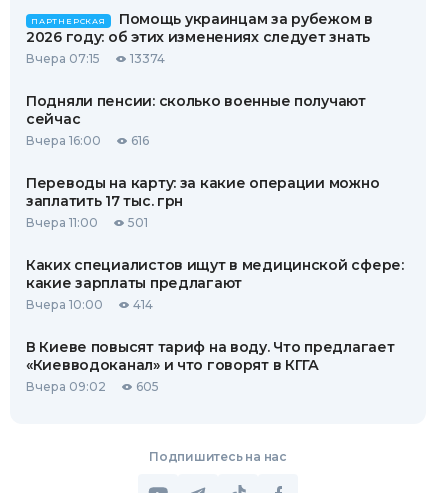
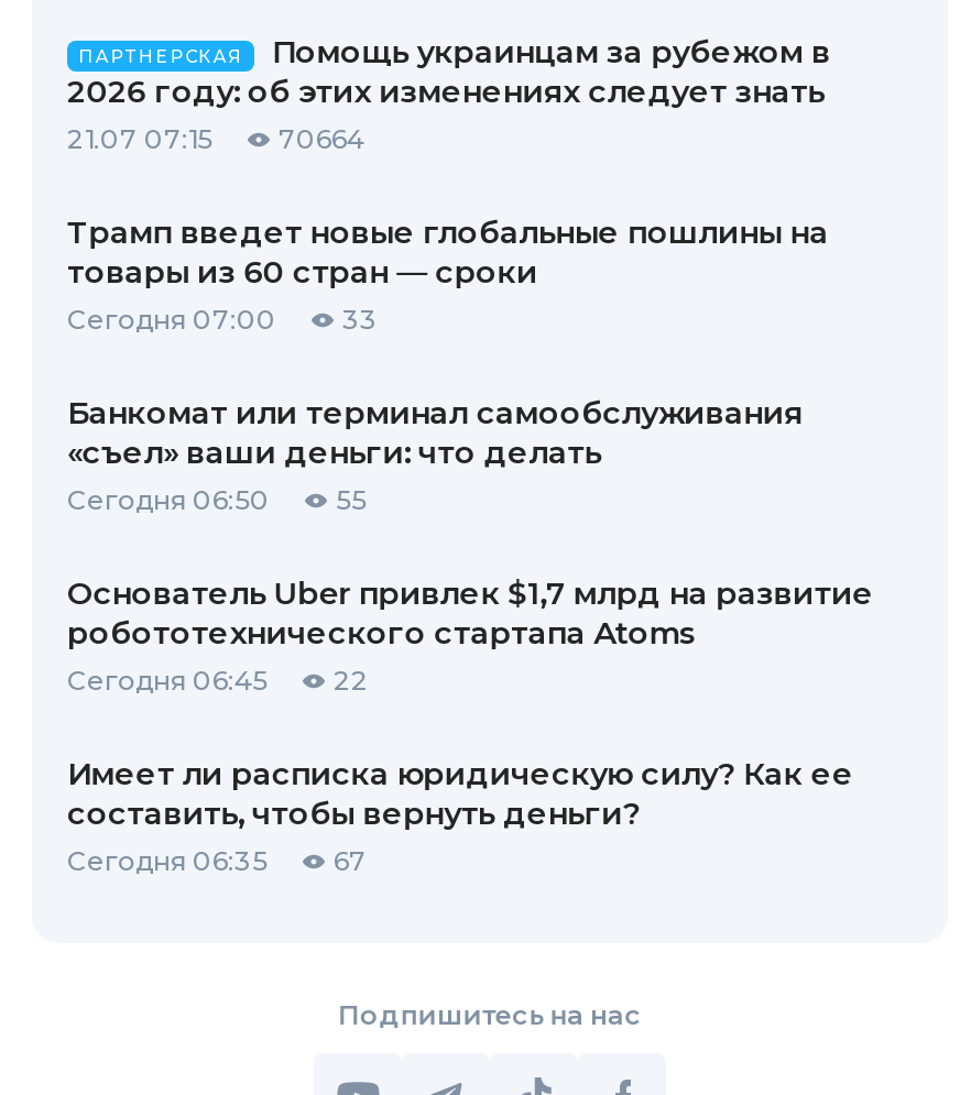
[26,51,165,66] Вчера 07:15 | 13374 -> [67,122,364,155] 21.07 07:15 | 70664
[26,92,366,148] Подняли пенсии: сколько военные получают | сейчас | Вчера 16:00 | 616 -> [67,213,829,336] Трамп введет новые глобальные пошлины на | товары из 60 стран — сроки | Сегодня 07:00 | 33
[26,174,379,230] Переводы на карту: за какие операции можно | заплатить 17 тыс. грн | Вчера 11:00 | 501 -> [67,393,803,516] Банкомат или терминал самообслуживания | «съел» ваши деньги: что делать | Сегодня 06:50 | 55
[26,256,404,312] Каких специалистов ищут в медицинской сфере: | какие зарплаты предлагают | Вчера 10:00 | 414 -> [67,574,874,697] Основатель Uber привлек $1,7 млрд на развитие | робототехнического стартапа Atoms | Сегодня 06:45 | 22
[26,338,394,394] В Киеве повысят тариф на воду. Что предлагает | «Киевводоканал» и что говорят в КГГА | Вчера 09:02 | 605 -> [67,754,854,877] Имеет ли расписка юридическую силу? Как ее | составить, чтобы вернуть деньги? | Сегодня 06:35 | 67

